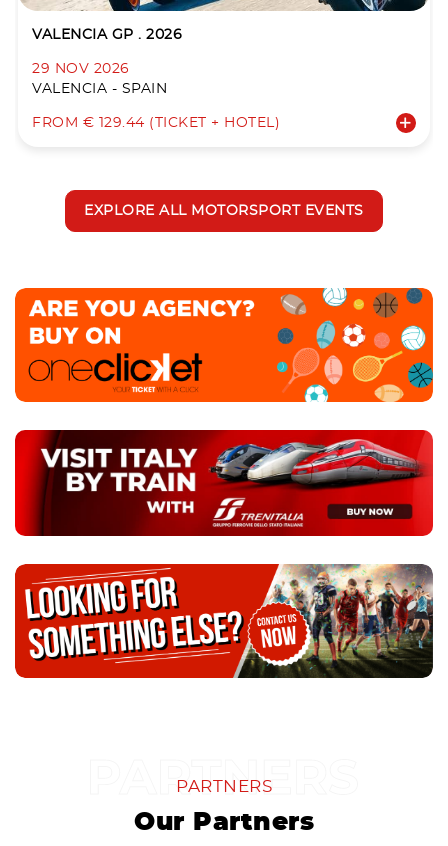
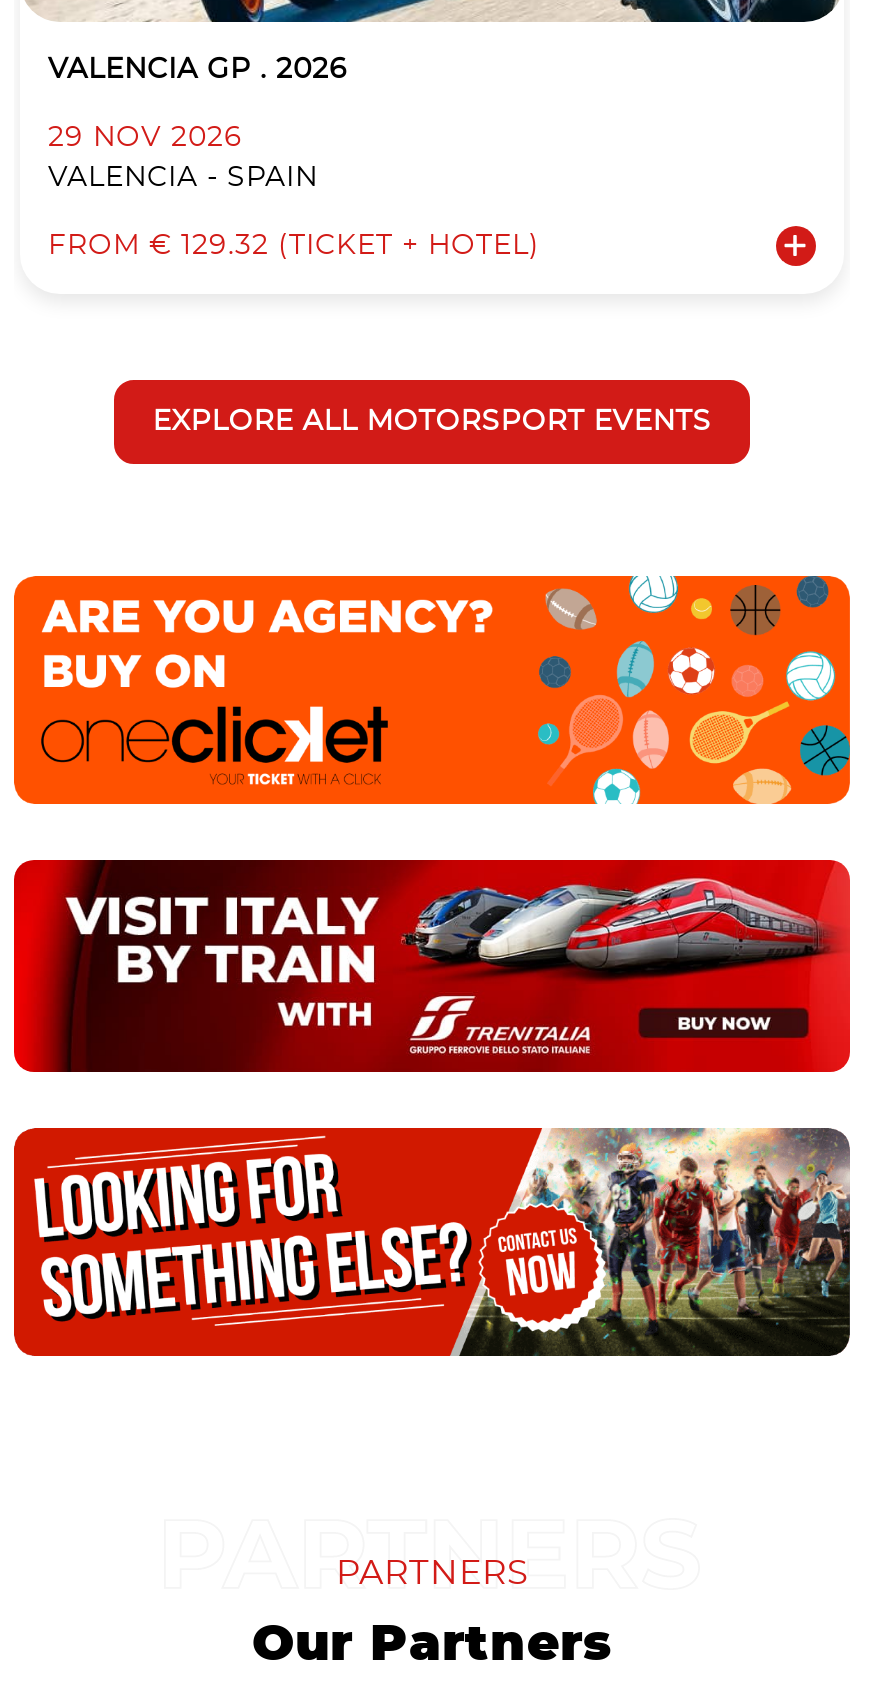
[32,116,280,130] FROM € 129.44 (TICKET + HOTEL) -> [48,232,540,260] FROM € 129.32 (TICKET + HOTEL)

